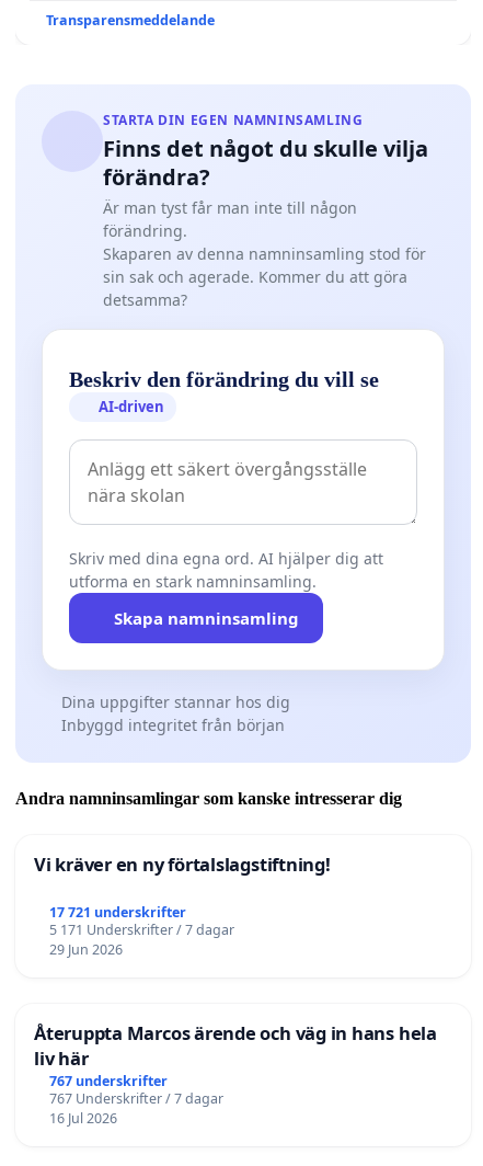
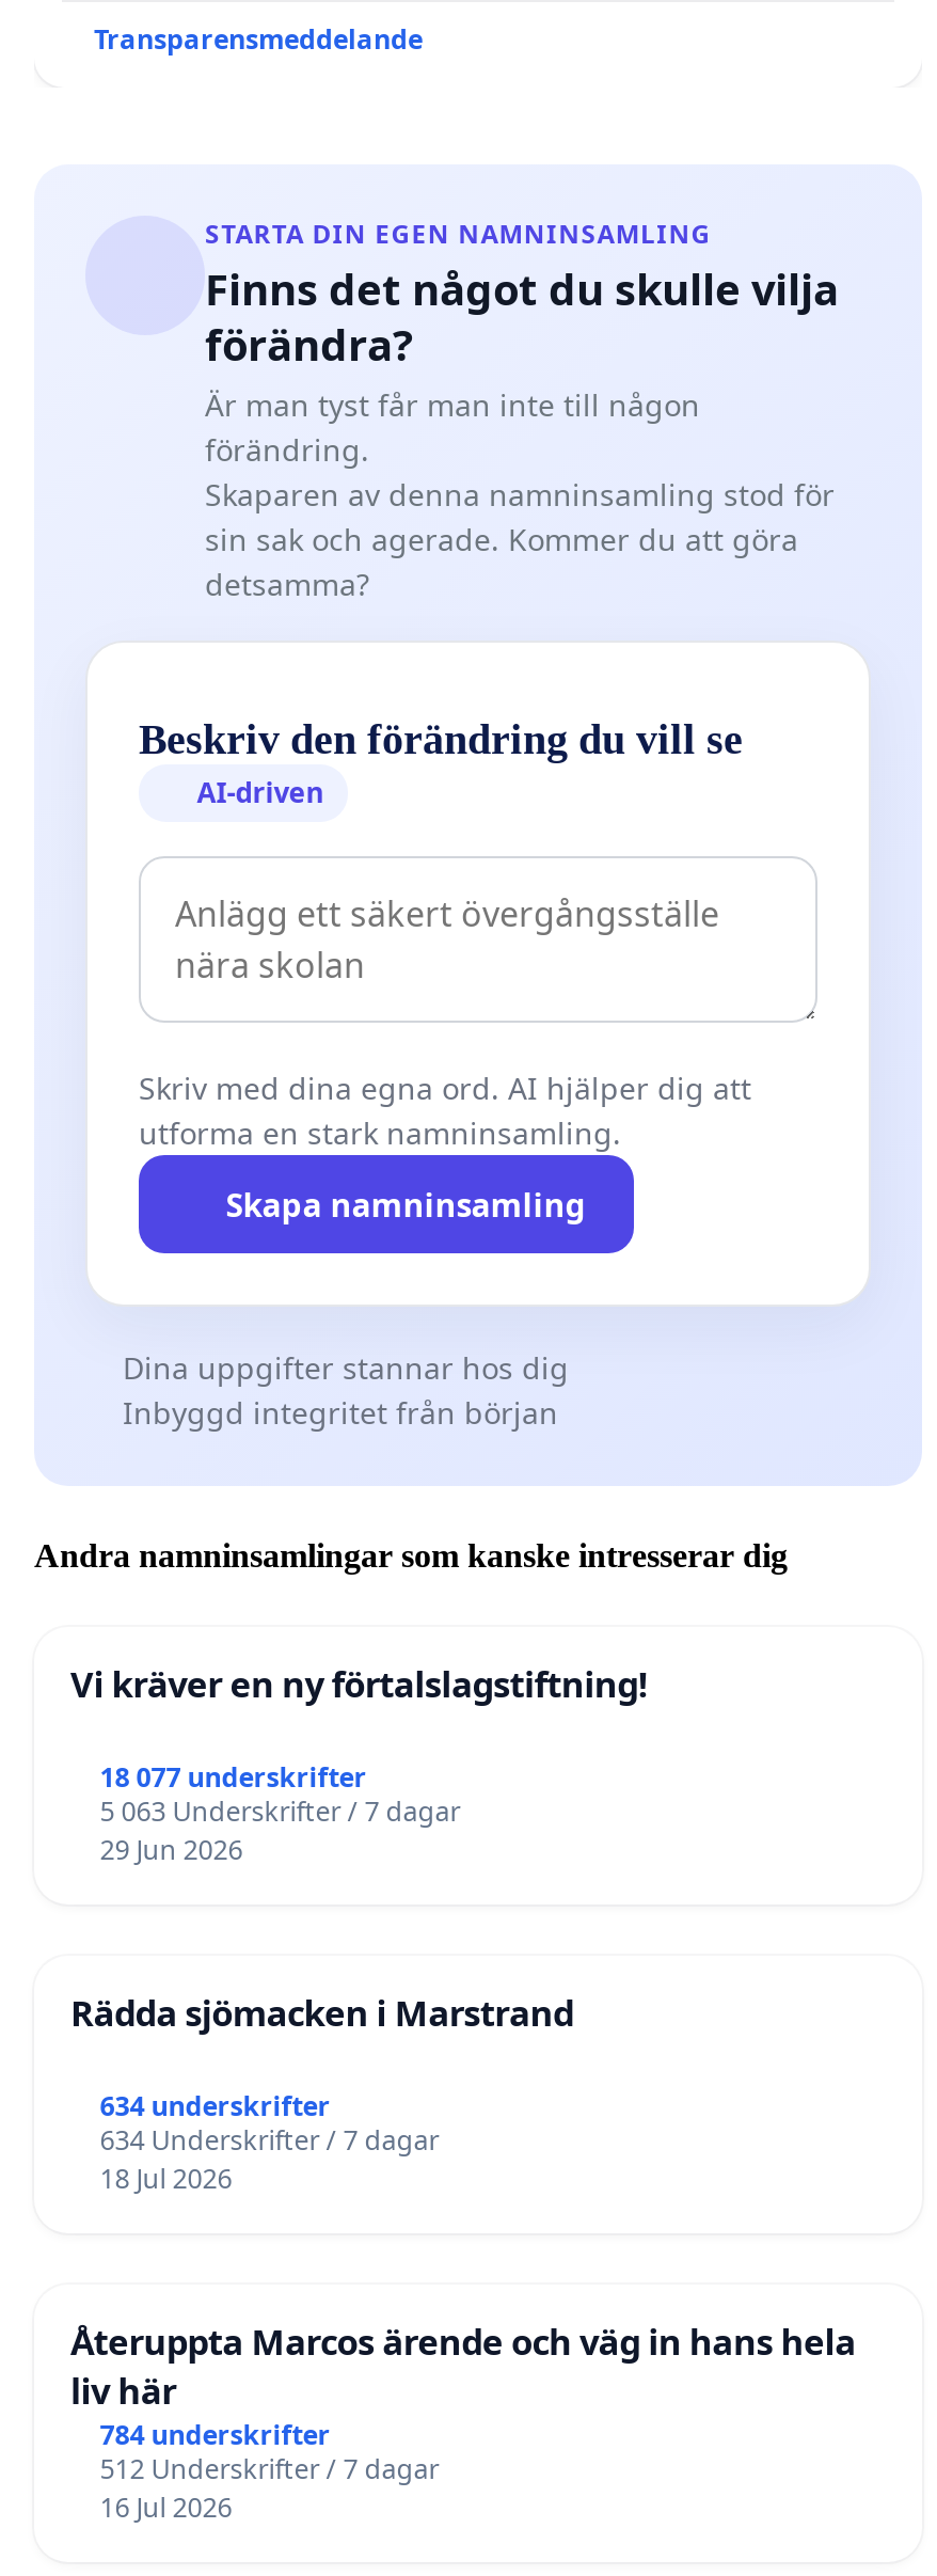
[49,903,186,922] 17 721 underskrifter -> [100,1760,367,1796] 18 077 underskrifter
[49,921,234,939] 5 171 Underskrifter / 7 dagar -> [100,1794,461,1830] 5 063 Underskrifter / 7 dagar
none -> [70,1988,574,2197] Rädda sjömacken i Marstrand | 634 underskrifter | 634 Underskrifter / 7 dagar | 18 Jul 2026
[49,1072,167,1090] 767 underskrifter -> [100,2417,330,2453] 784 underskrifter
[49,1089,223,1108] 767 Underskrifter / 7 dagar -> [100,2451,439,2487] 512 Underskrifter / 7 dagar

